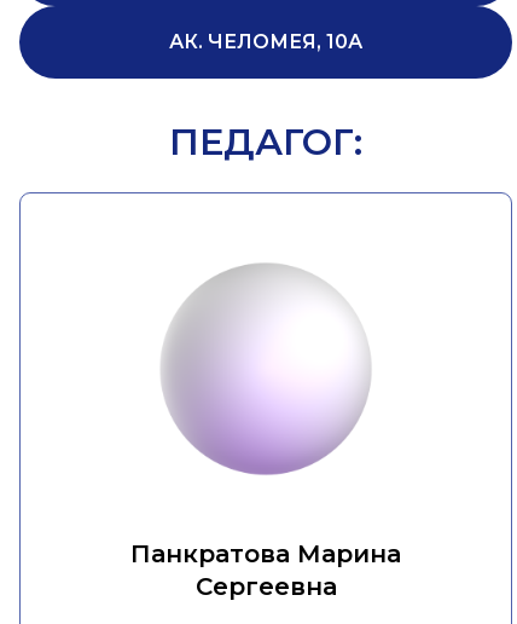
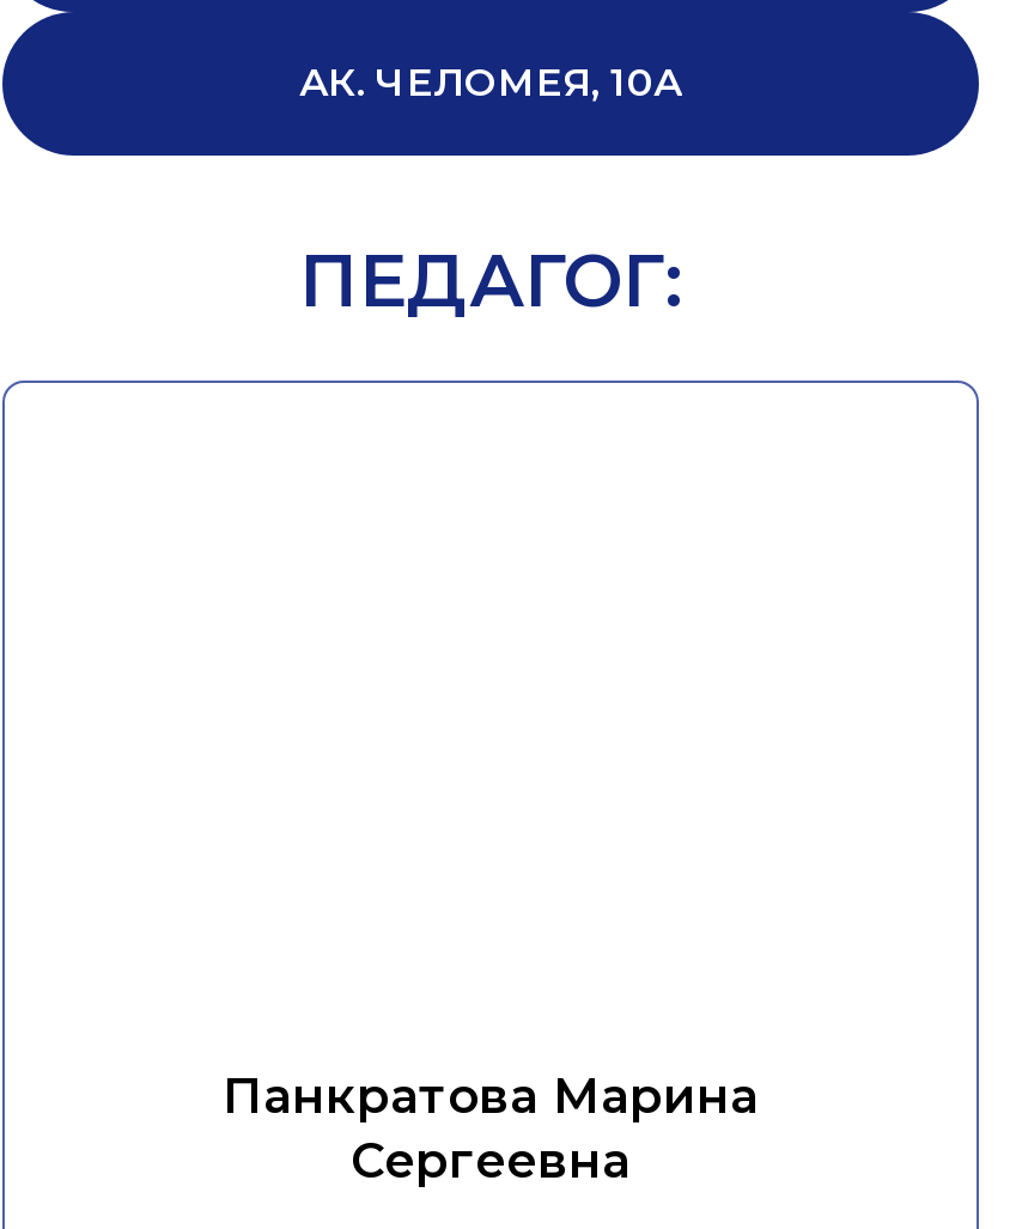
[161,262,371,475] [image] -> none

